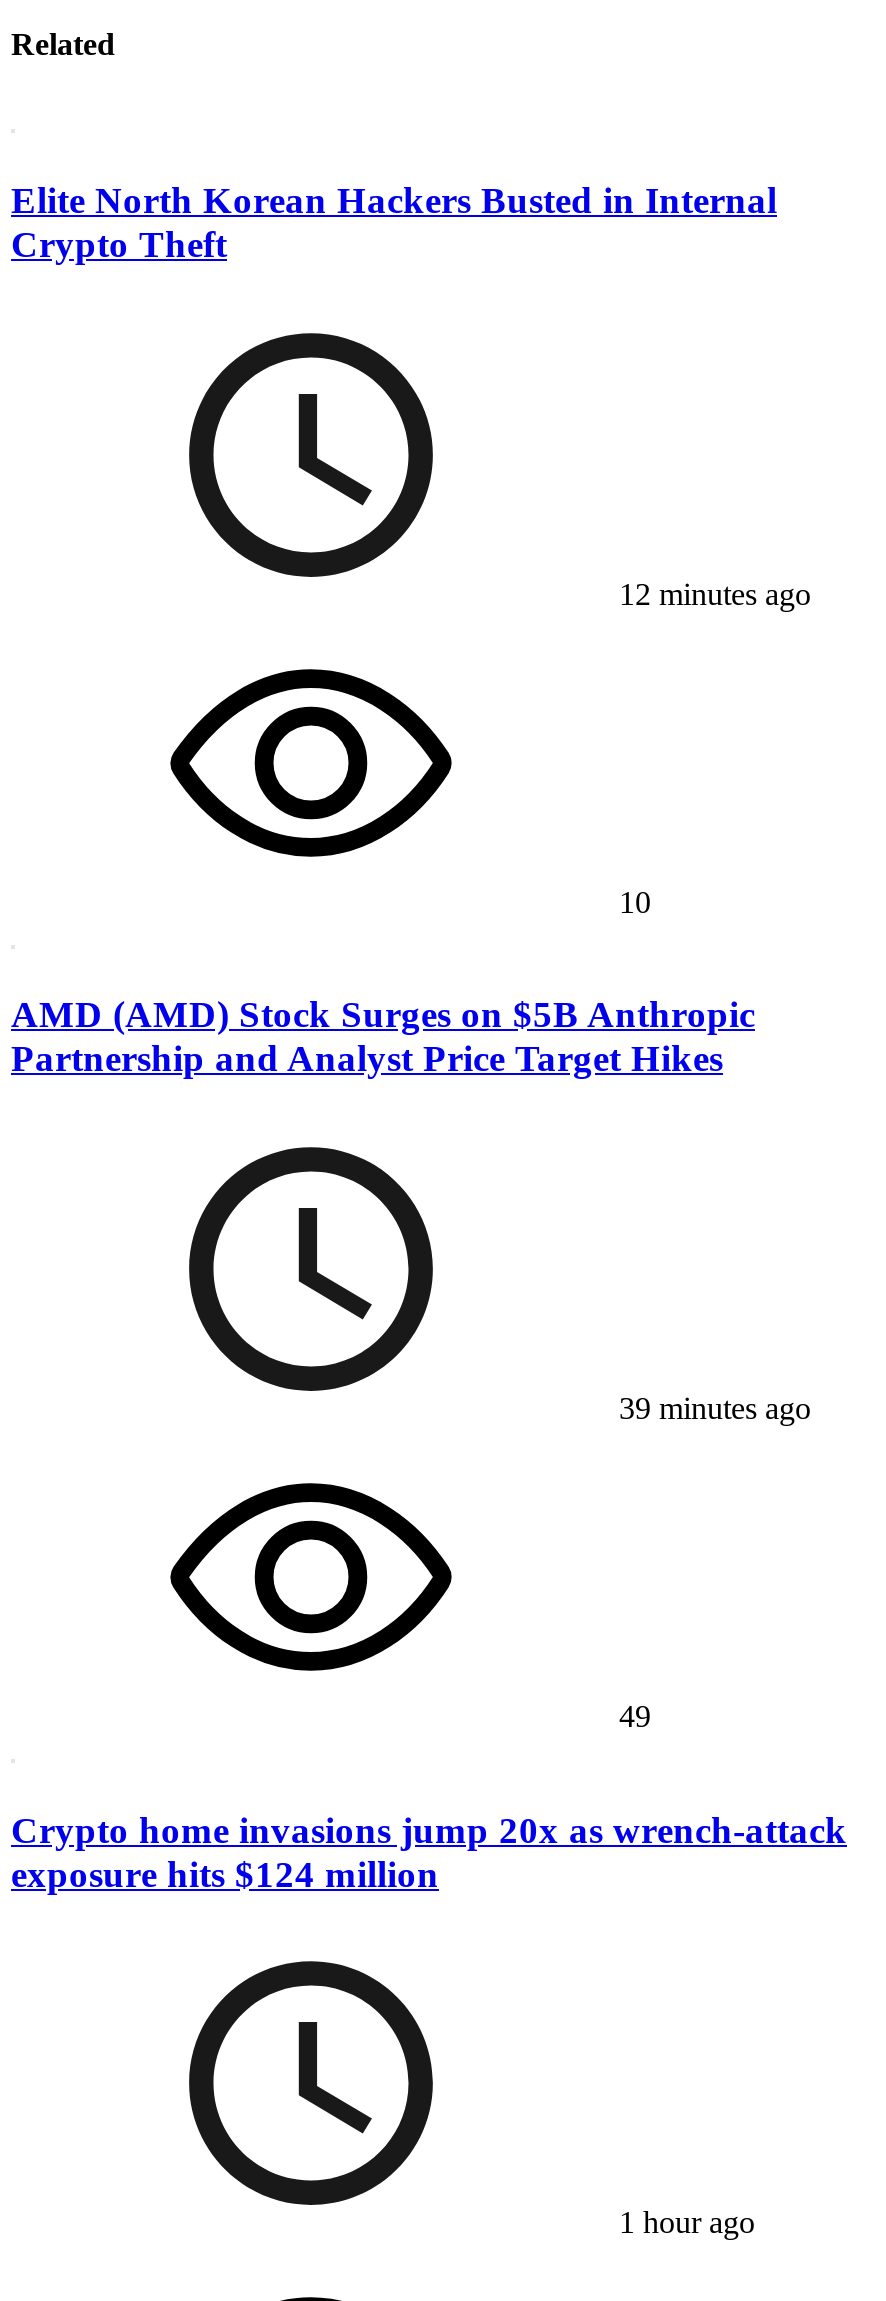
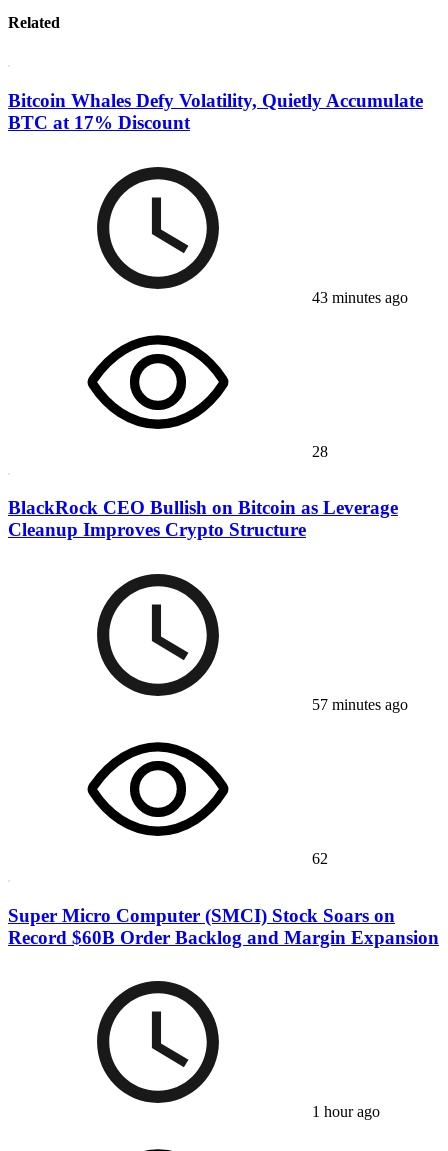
[11,179,777,265] Elite North Korean Hackers Busted in Internal | Crypto Theft -> [8,90,423,133] Bitcoin Whales Defy Volatility, Quietly Accumulate | BTC at 17% Discount
[611,576,811,610] 12 minutes ago -> [308,288,408,305] 43 minutes ago
[611,884,651,918] 10 -> [308,442,328,459] 28
[11,993,755,1079] AMD (AMD) Stock Surges on $5B Anthropic | Partnership and Analyst Price Target Hikes -> [8,497,398,540] BlackRock CEO Bullish on Bitcoin as Leverage | Cleanup Improves Crypto Structure
[611,1391,811,1425] 39 minutes ago -> [308,696,408,713] 57 minutes ago
[611,1699,651,1733] 49 -> [308,850,328,867] 62
[11,1808,847,1894] Crypto home invasions jump 20x as wrench-attack | exposure hits $124 million -> [8,905,439,948] Super Micro Computer (SMCI) Stock Soars on | Record $60B Order Backlog and Margin Expansion

